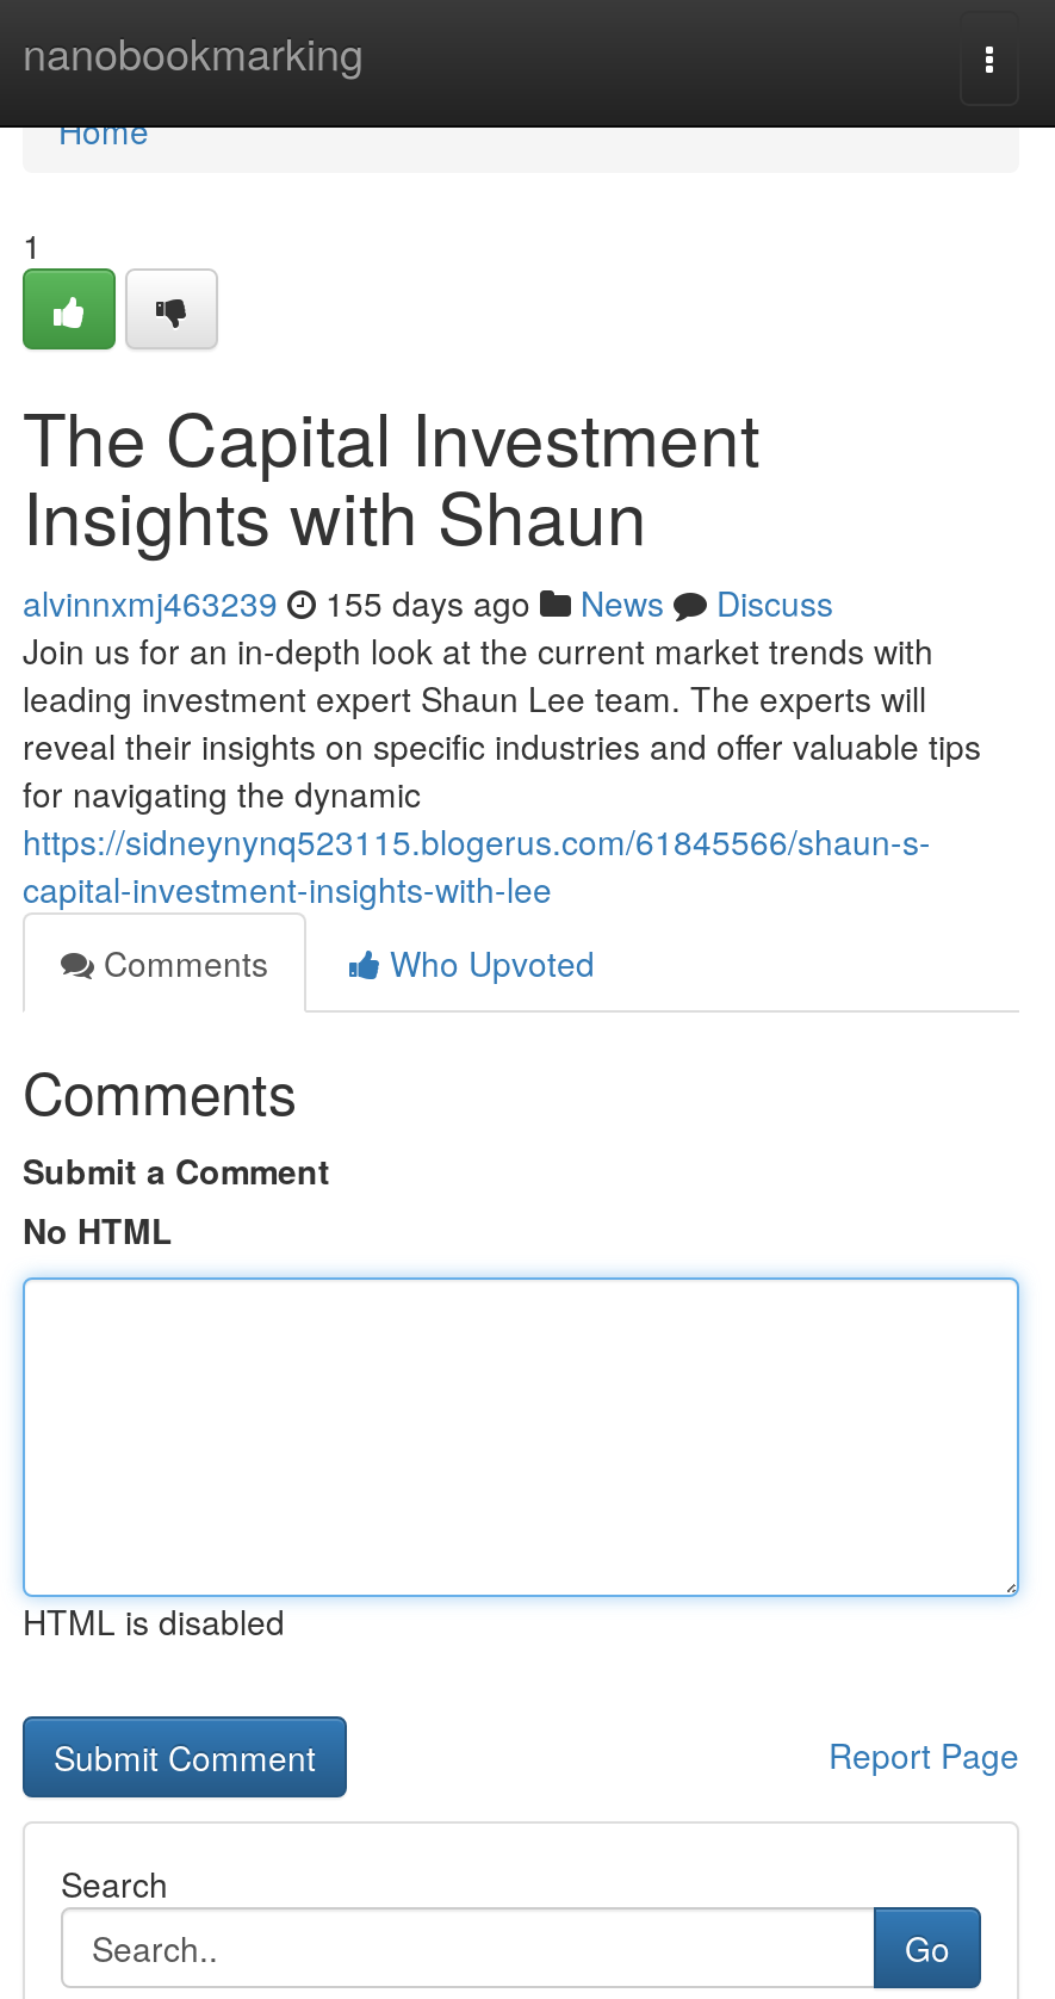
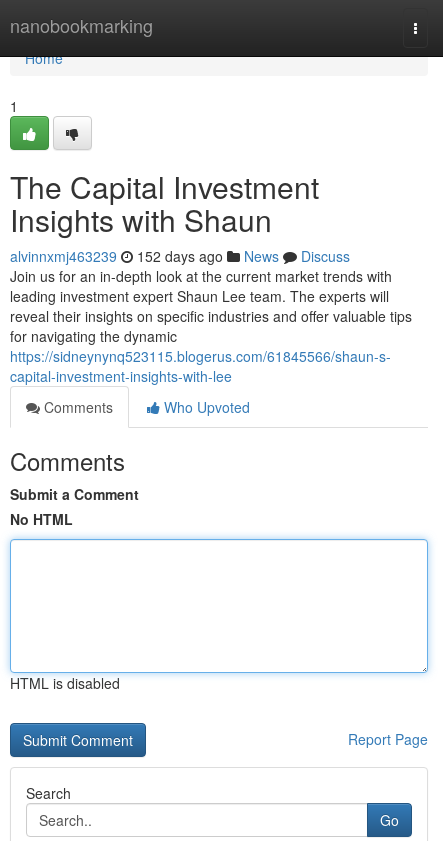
[23,578,833,626] alvinnxmj463239 155 days ago News Discuss -> [10,246,350,266] alvinnxmj463239 152 days ago News Discuss

